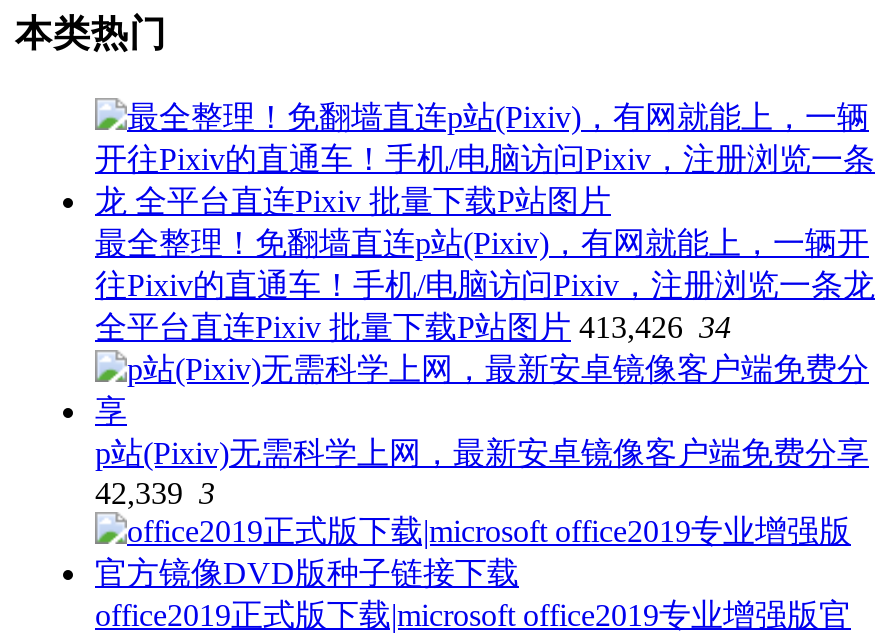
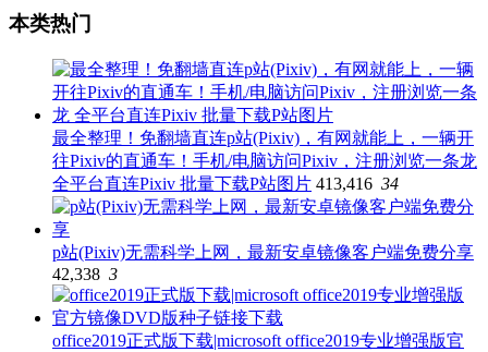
[95,310,731,344] 全平台直连Pixiv 批量下载P站图片 413,426 34 -> [52,174,399,193] 全平台直连Pixiv 批量下载P站图片 413,416 34
[95,476,215,510] 42,339 3 -> [52,265,118,283] 42,338 3

